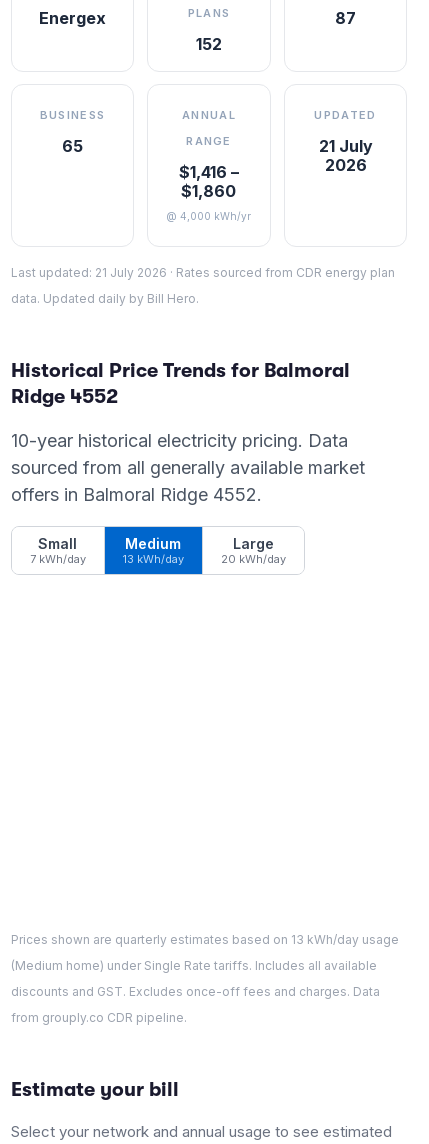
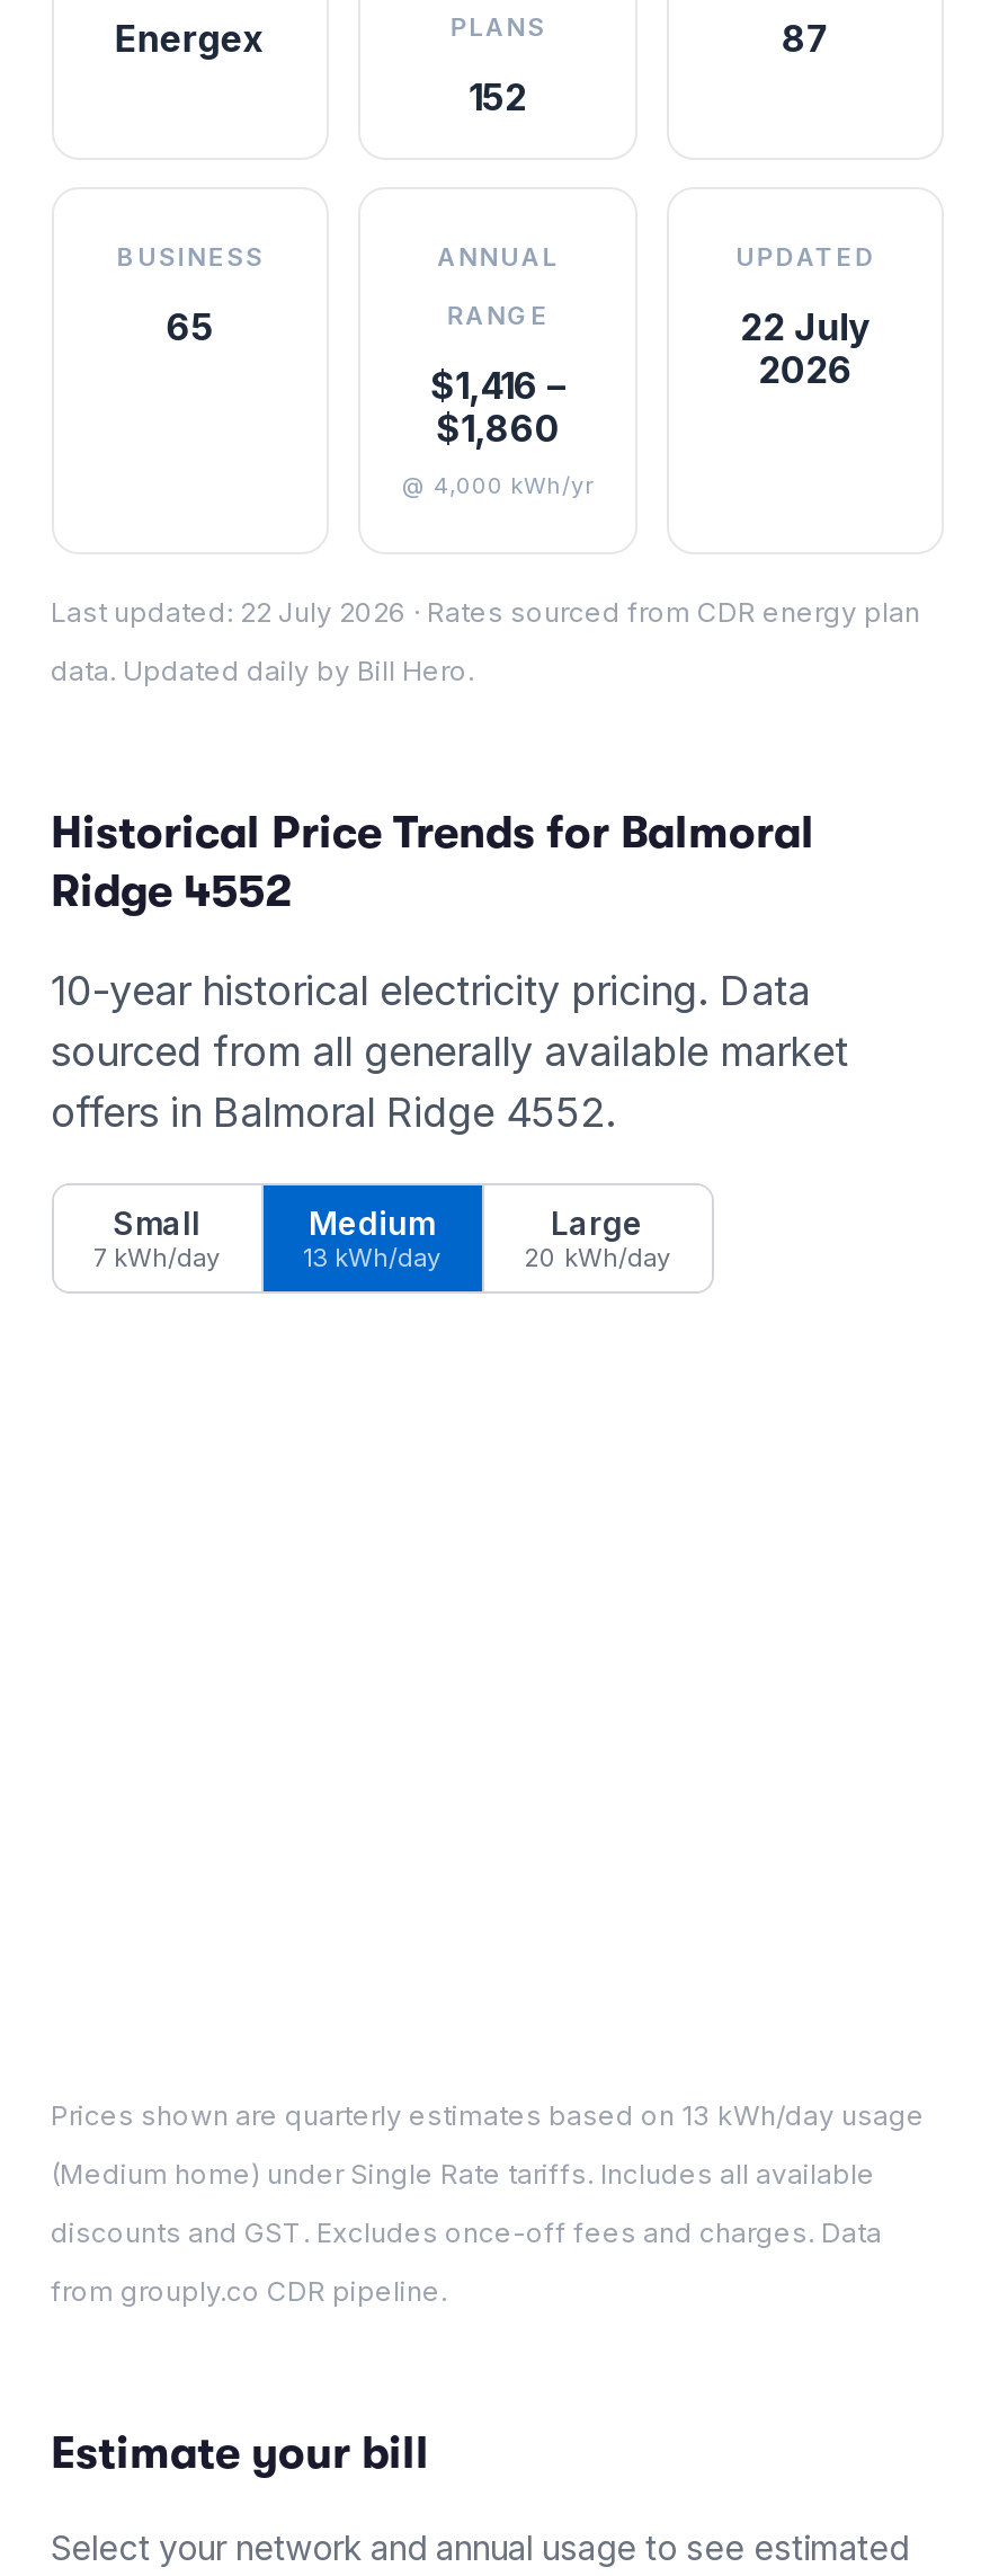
[319,136,373,156] 21 July -> [740,304,871,349] 22 July
[10,265,394,280] Last updated: 21 July 2026 · Rates sourced from CDR energy plan -> [51,594,920,628] Last updated: 22 July 2026 · Rates sourced from CDR energy plan

